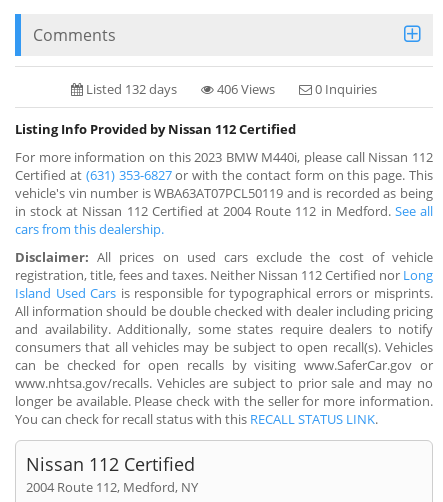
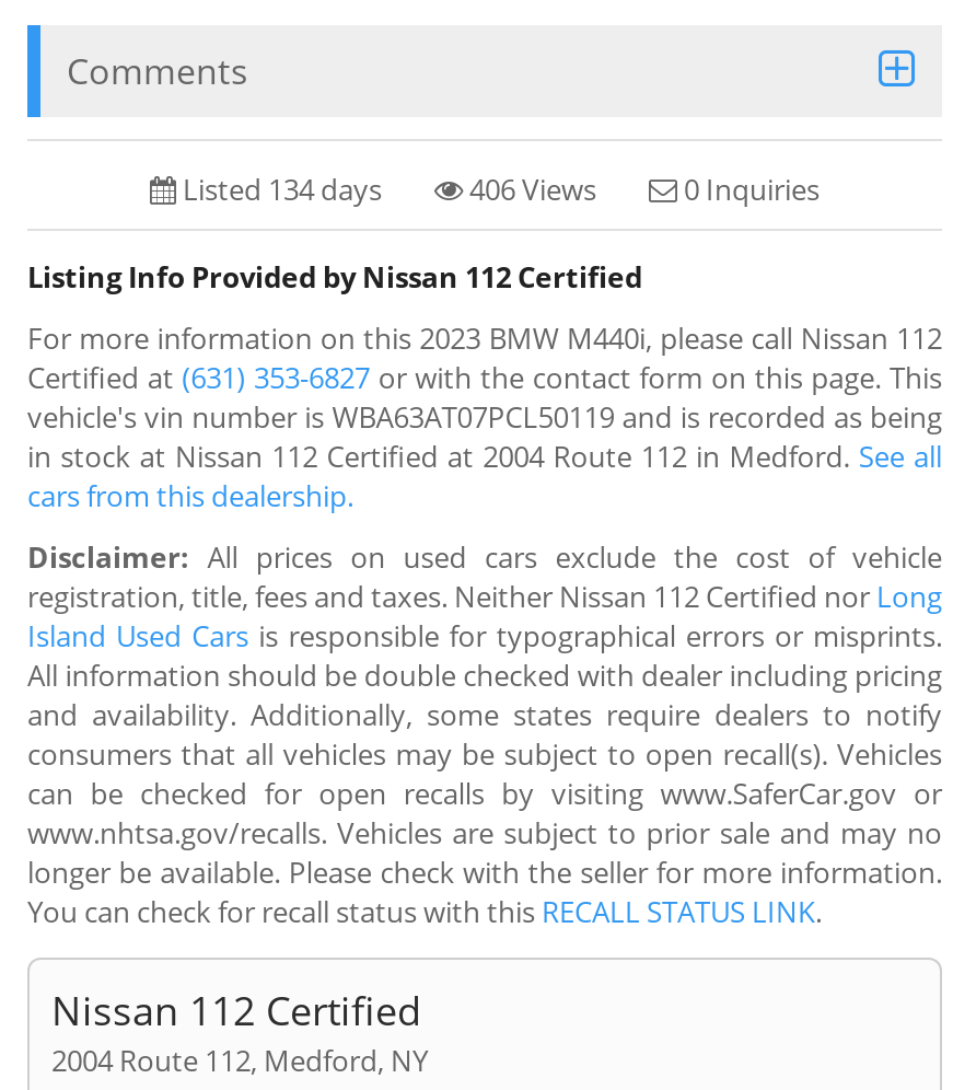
[83,80,177,98] Listed 132 days -> [176,169,382,208] Listed 134 days

